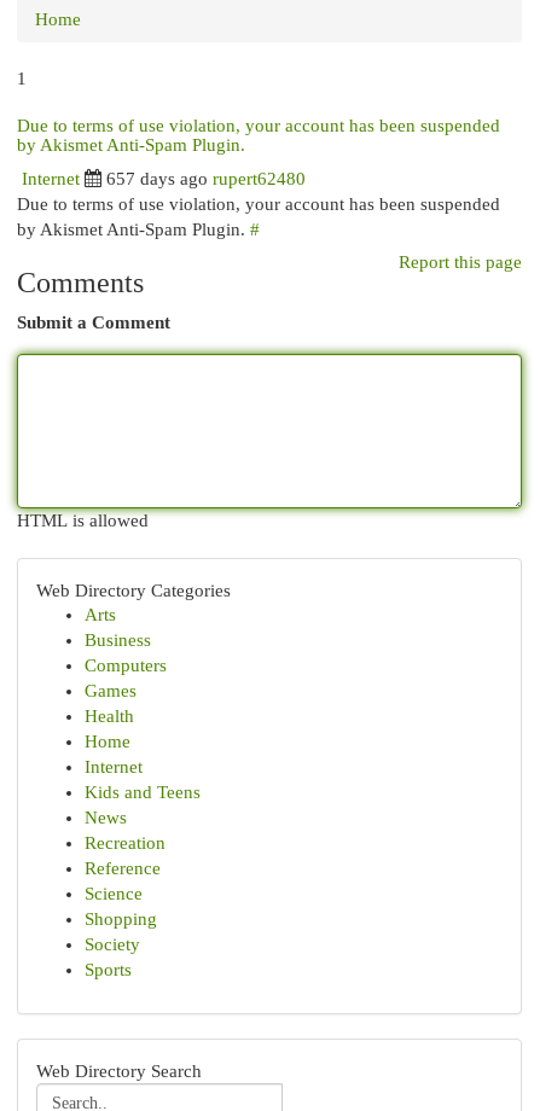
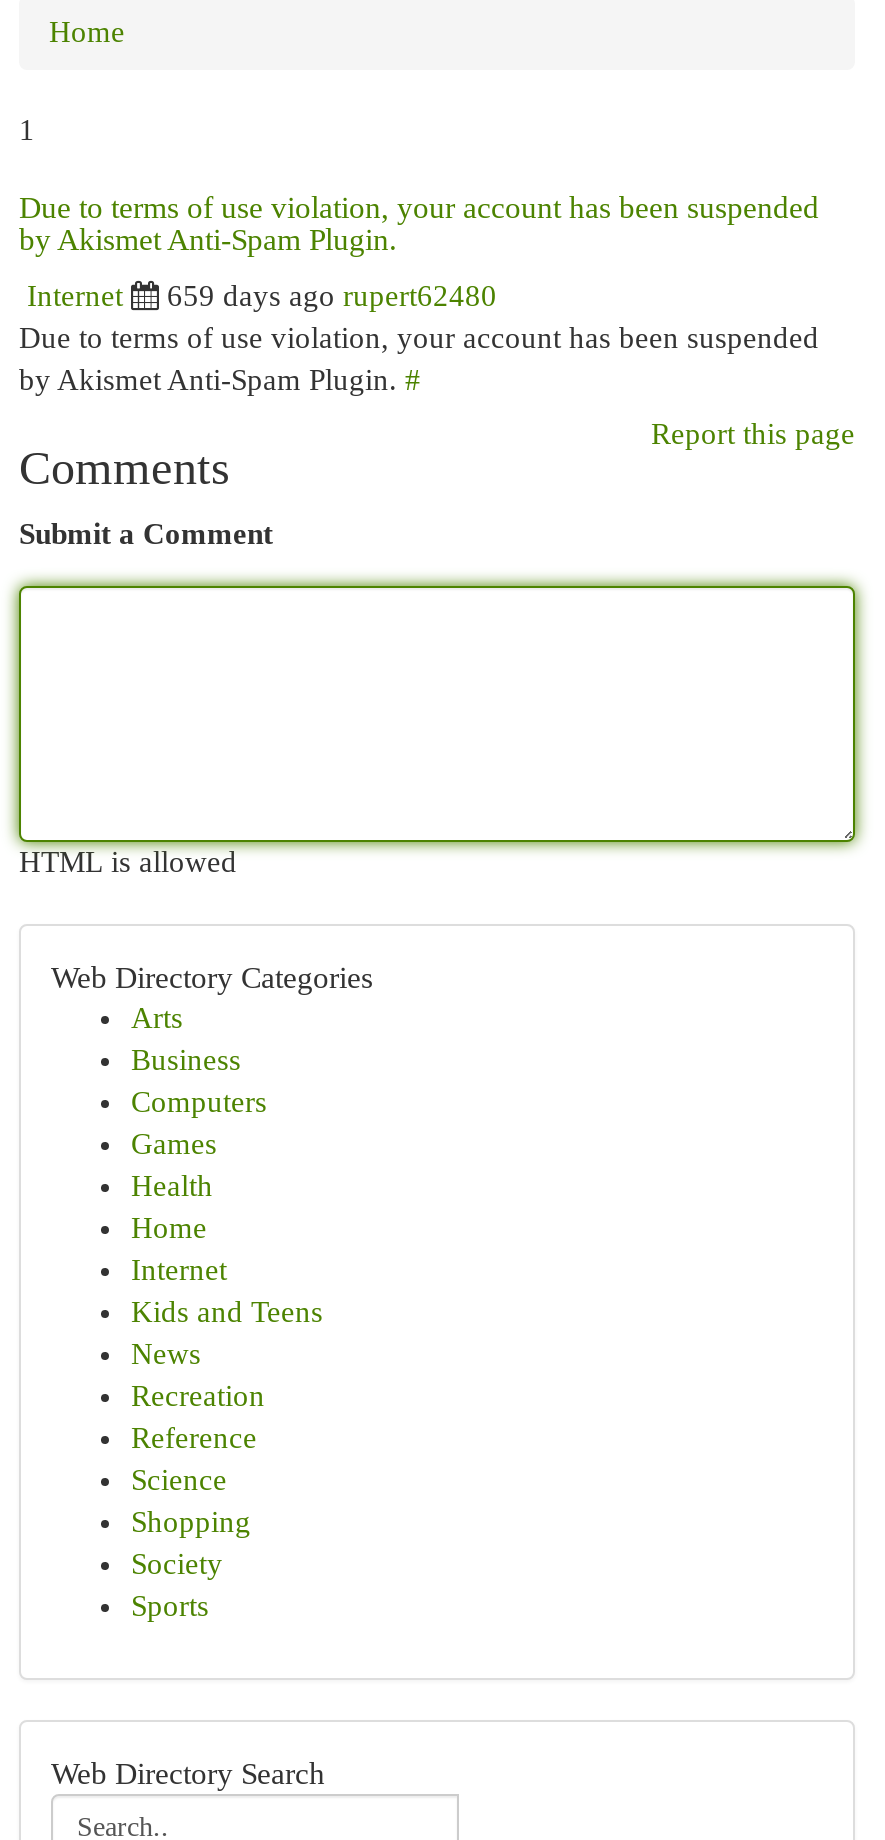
[106,169,306,188] 657 days ago rupert62480 -> [167,280,497,312] 659 days ago rupert62480

